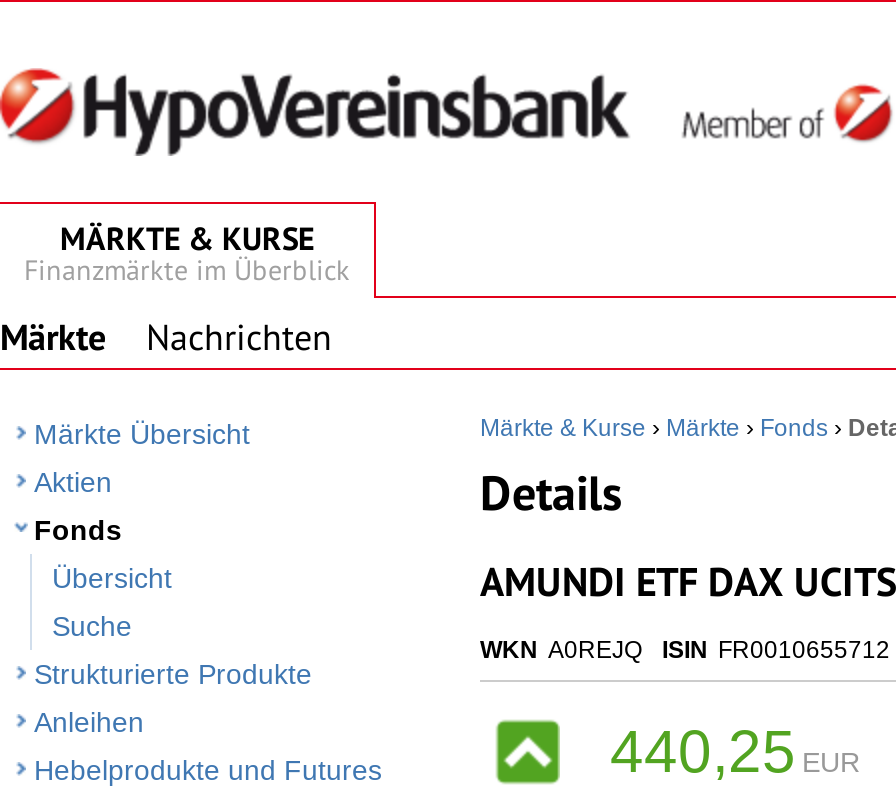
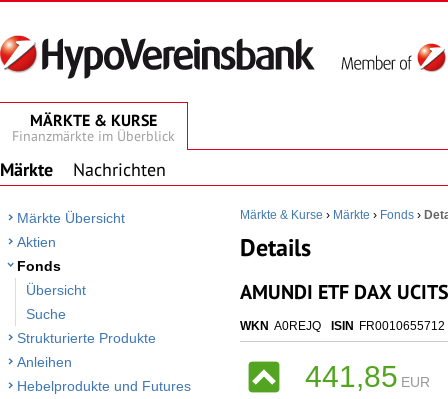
[610,718,860,784] 440,25 EUR -> [305,360,430,393] 441,85 EUR

